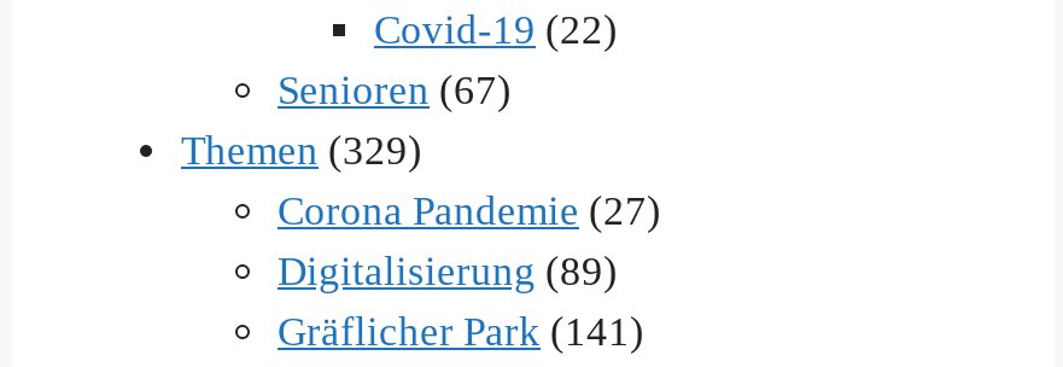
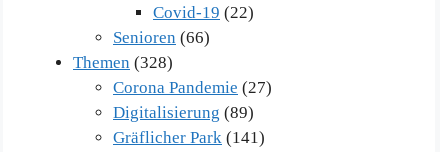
[278,69,512,114] Senioren (67) -> [113,28,210,47] Senioren (66)
[181,129,422,175] Themen (329) -> [73,53,173,72] Themen (328)

